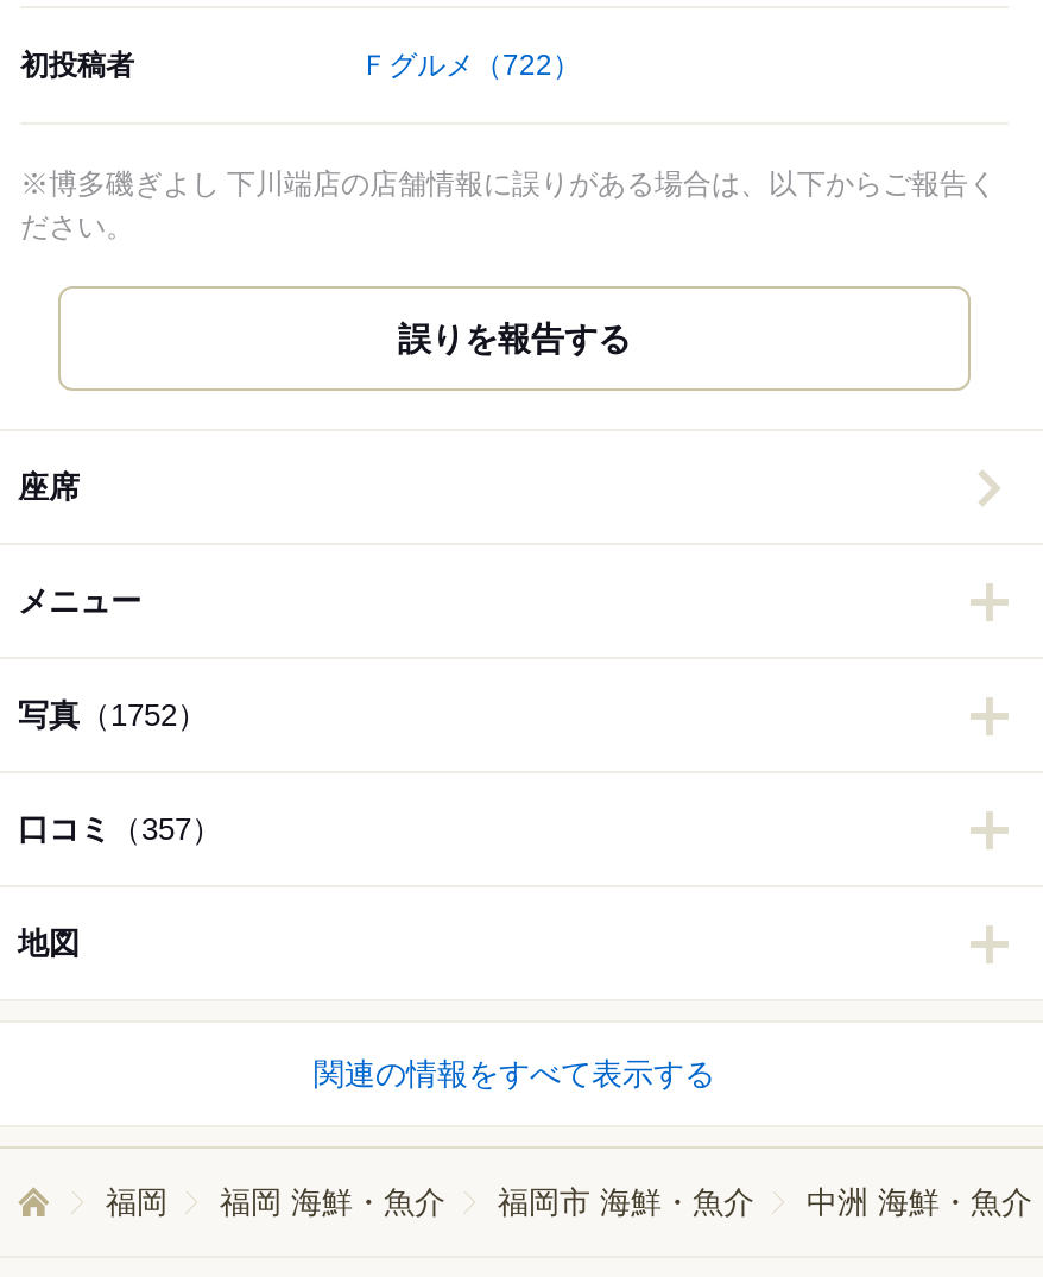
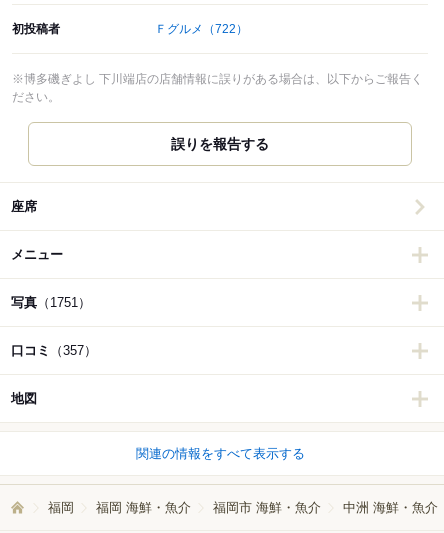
[18,698,208,733] 写真（1752） -> [11,295,91,310] 写真（1751）

